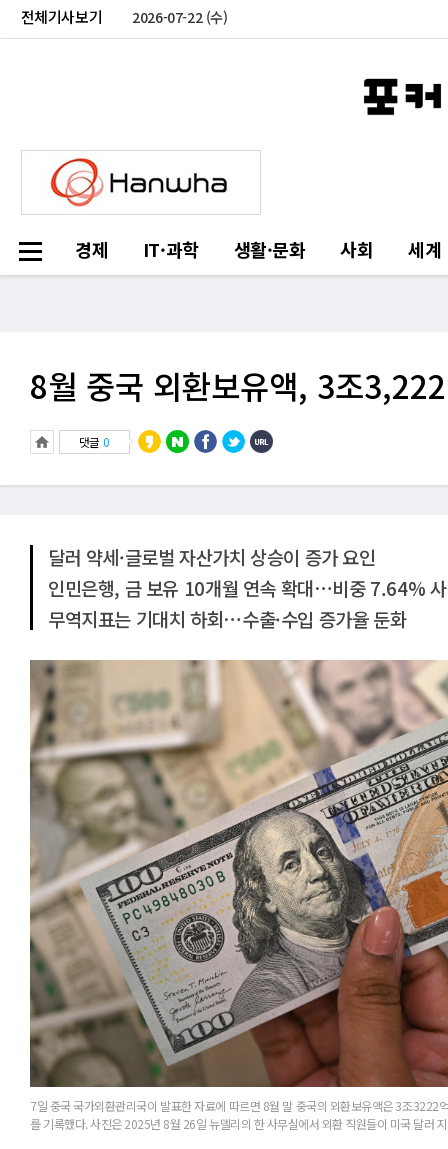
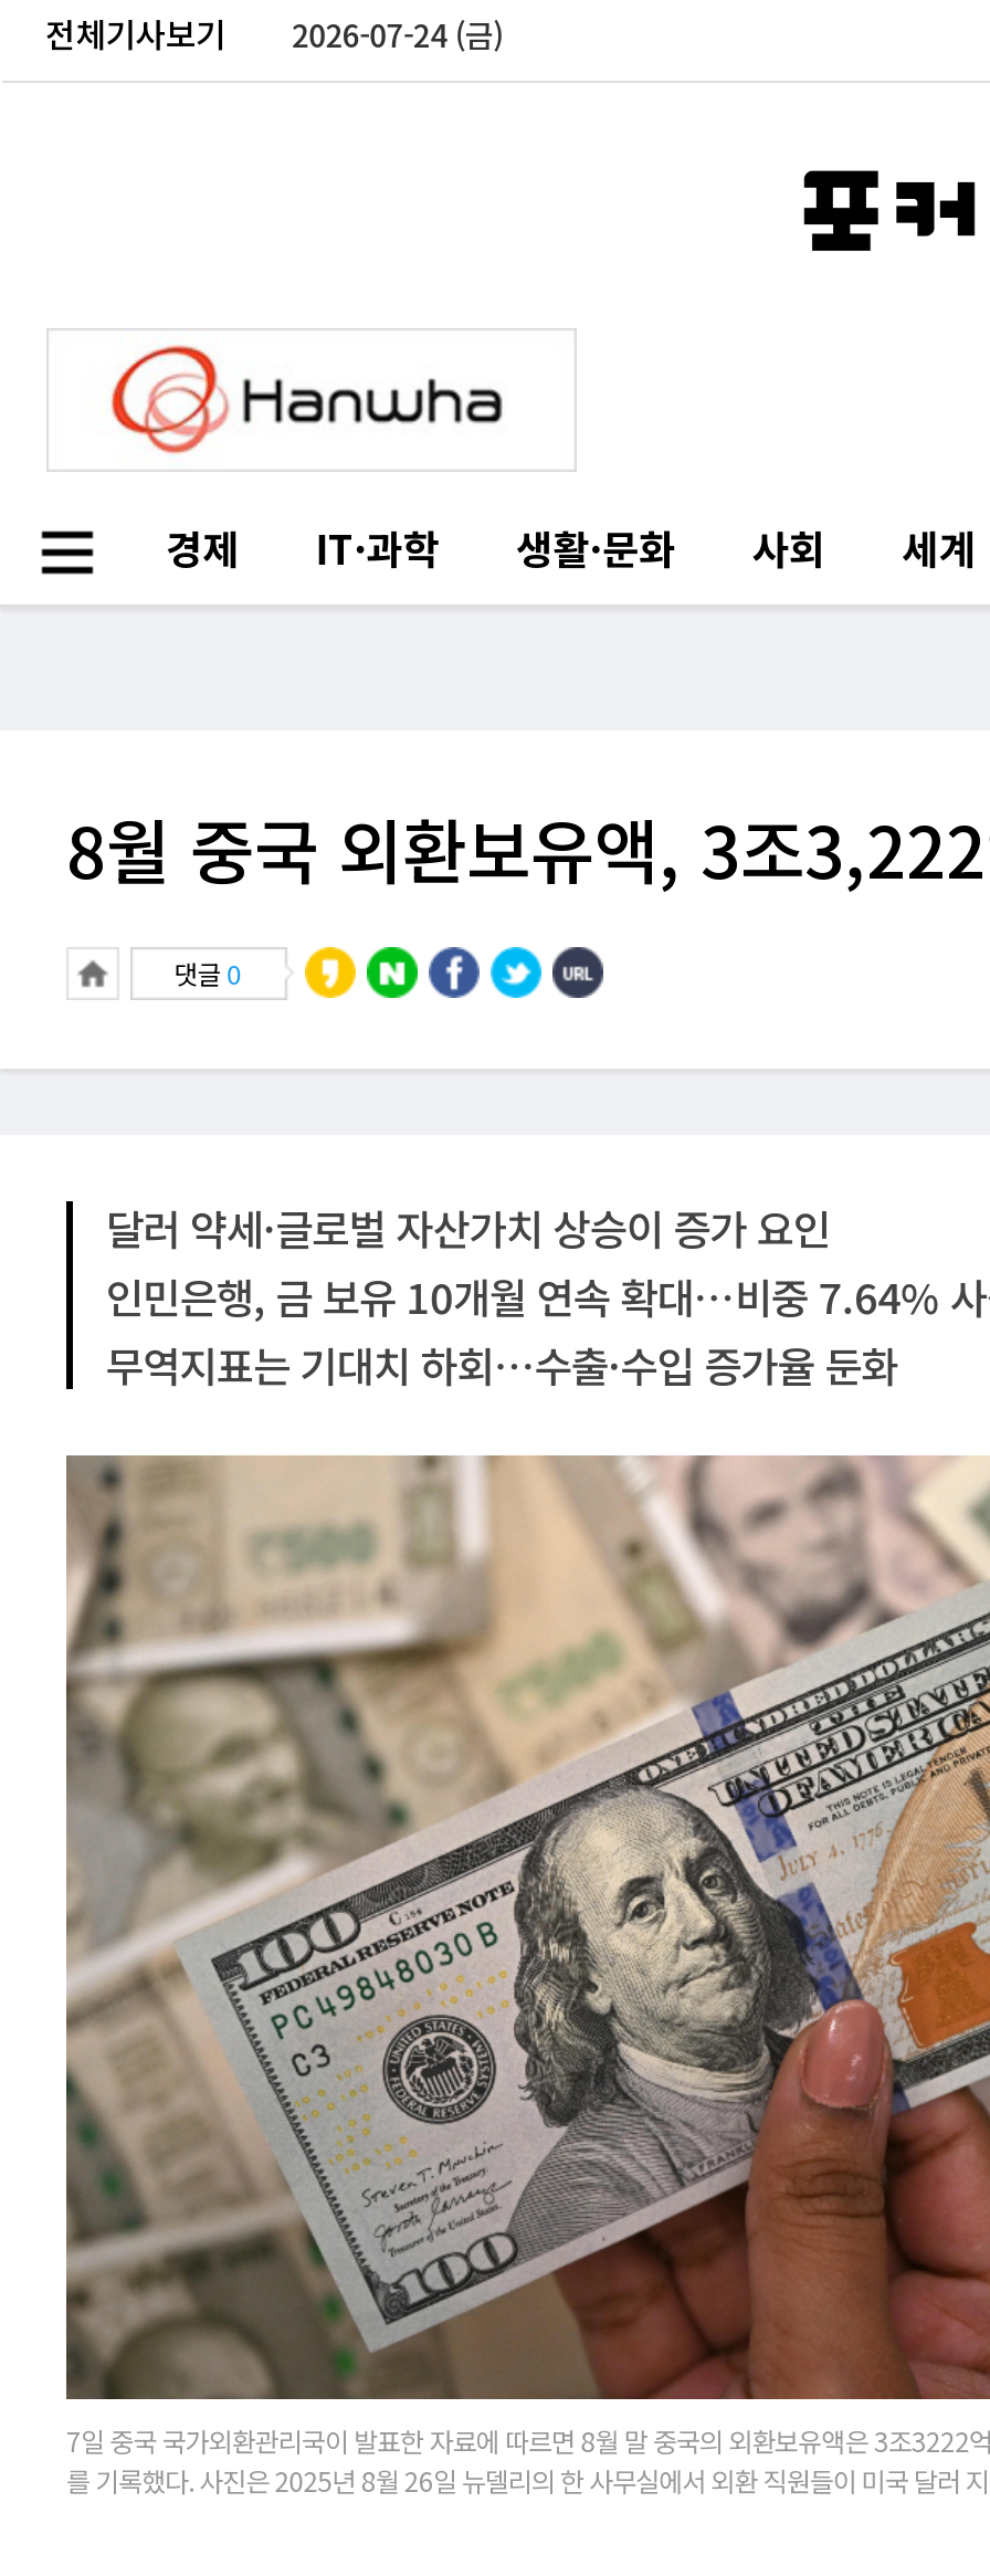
[20,6,228,27] 전체기사보기 2026-07-22 (수) -> [45,10,503,56] 전체기사보기 2026-07-24 (금)

